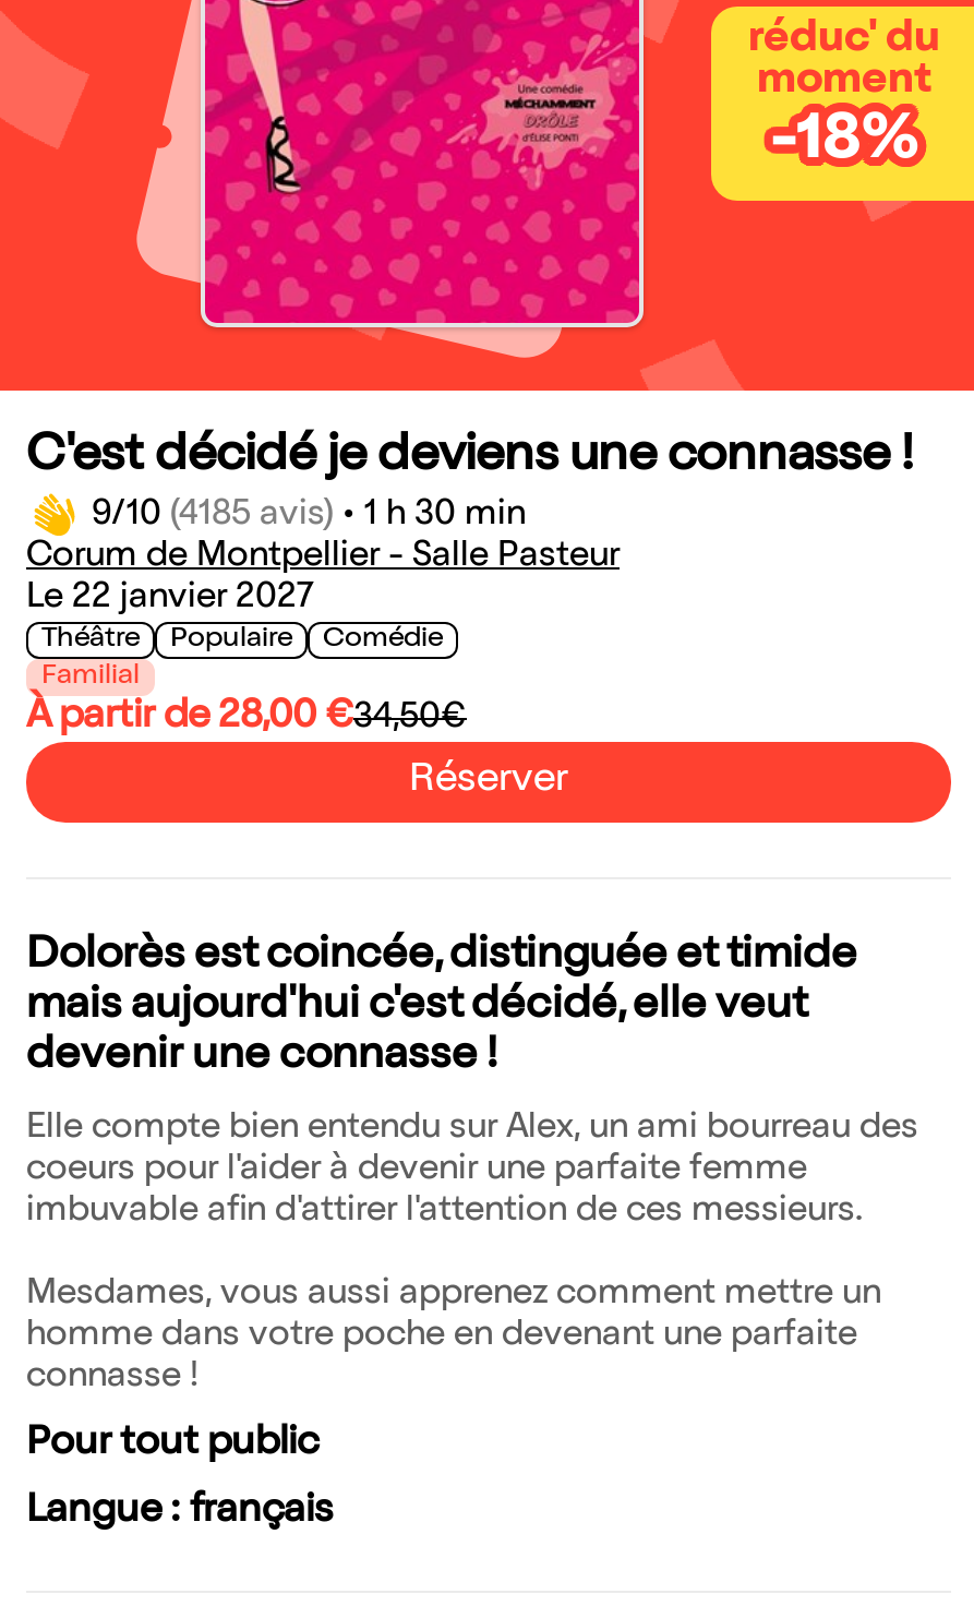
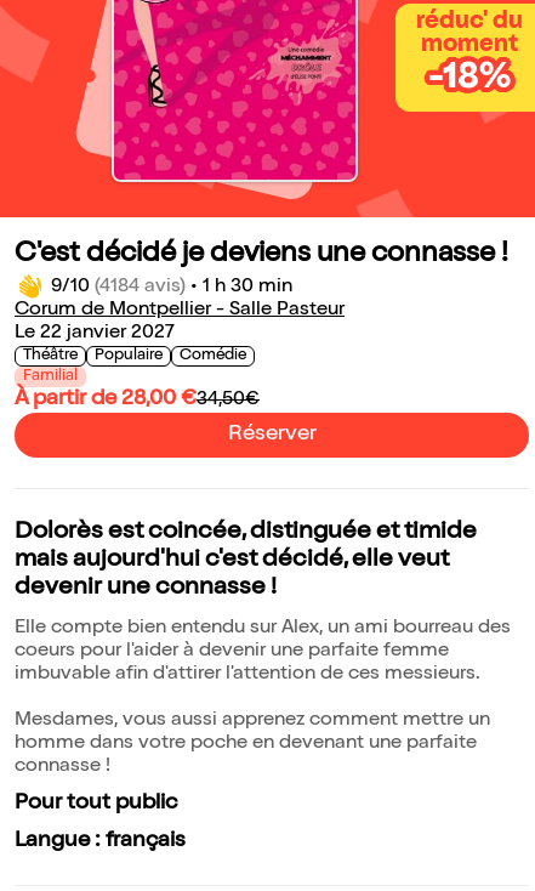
[92,500,526,535] 9/10 (4185 avis) • 1 h 30 min -> [51,278,292,298] 9/10 (4184 avis) • 1 h 30 min

